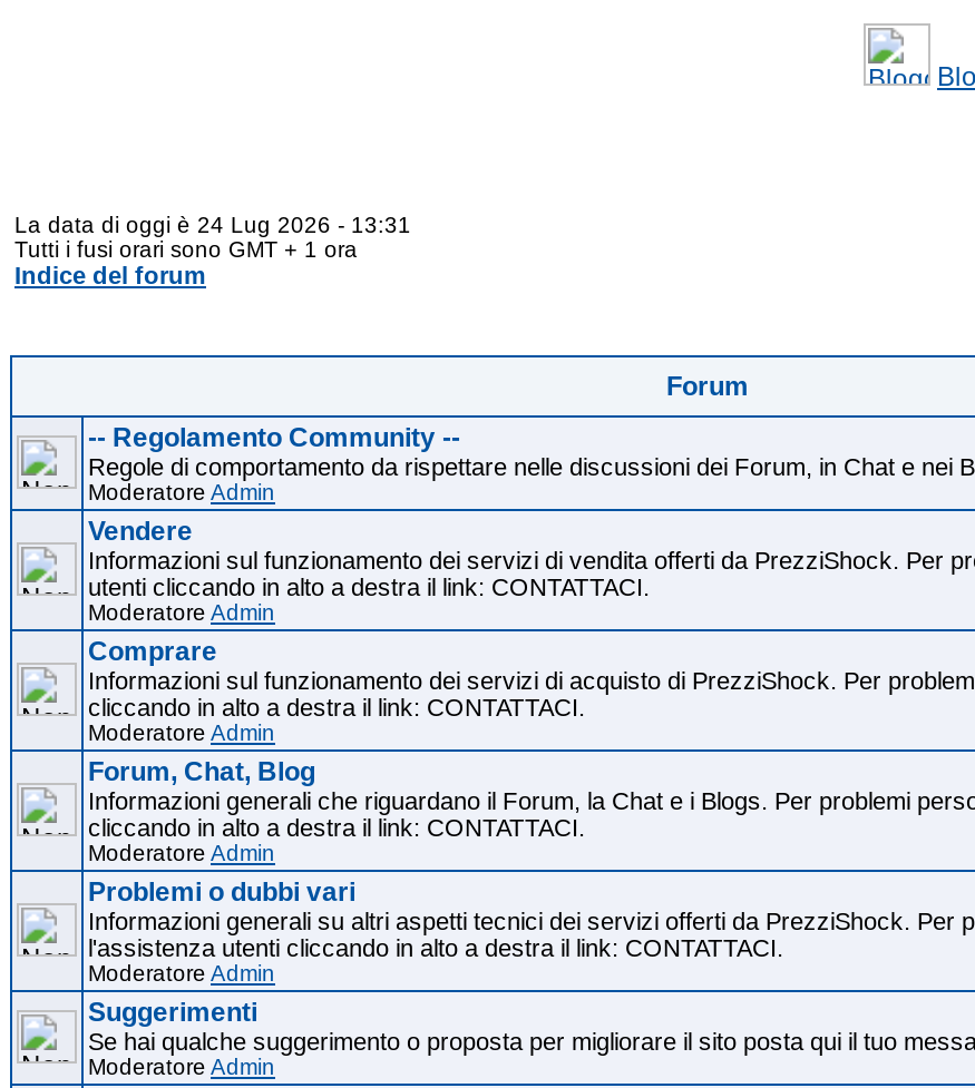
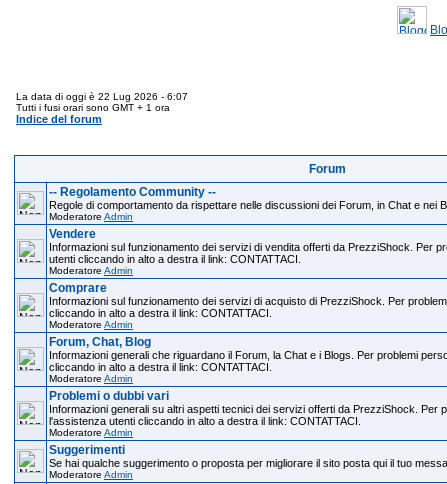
[14,213,411,237] La data di oggi è 24 Lug 2026 - 13:31 -> [16,91,188,102] La data di oggi è 22 Lug 2026 - 6:07

